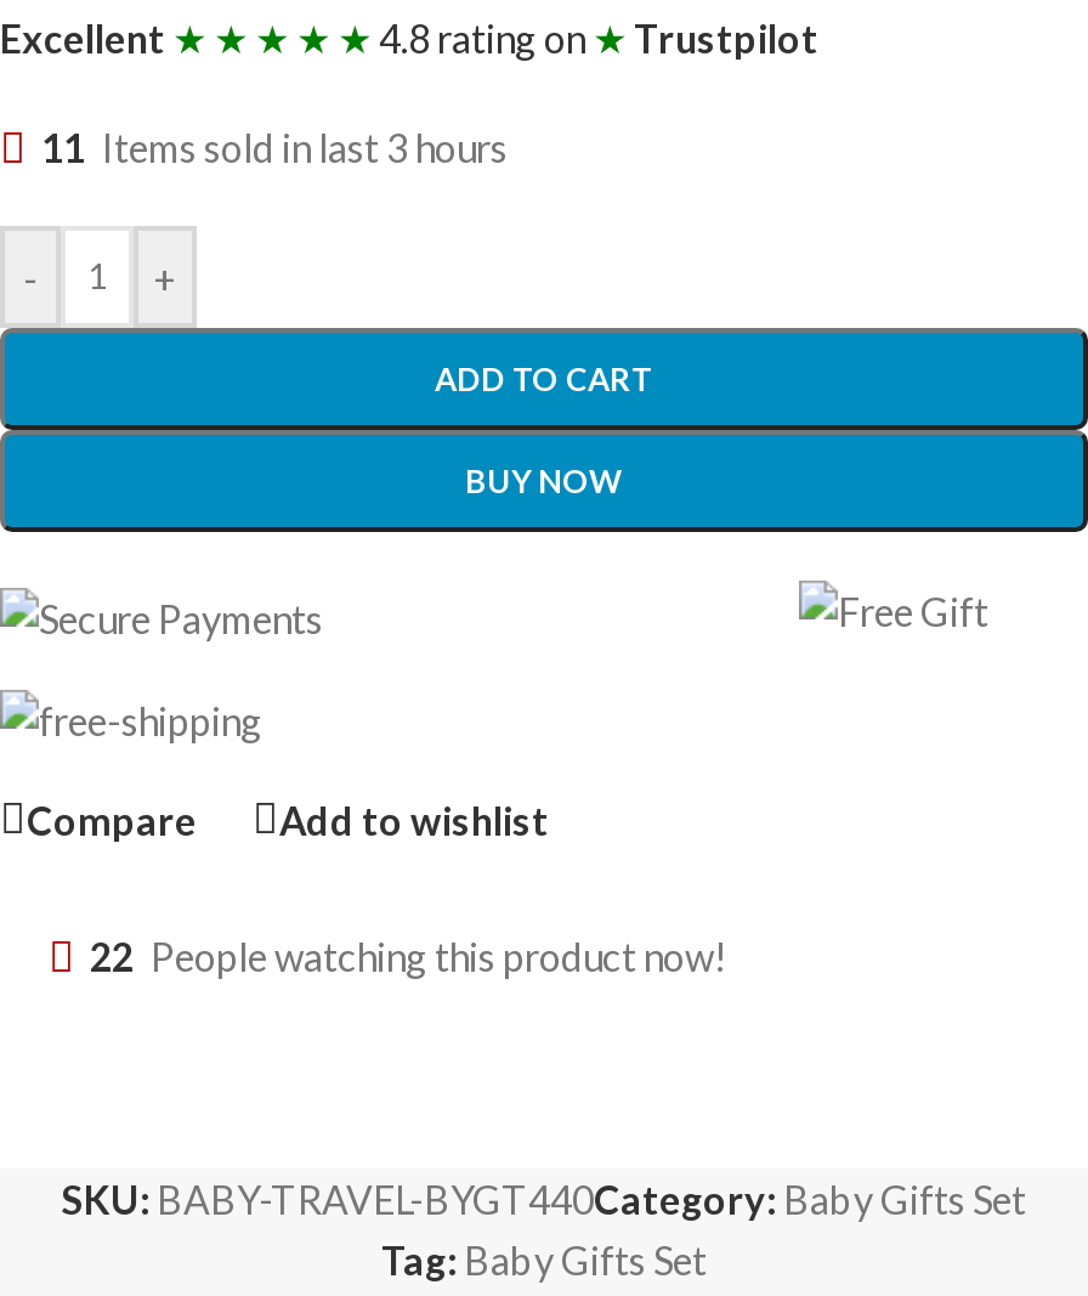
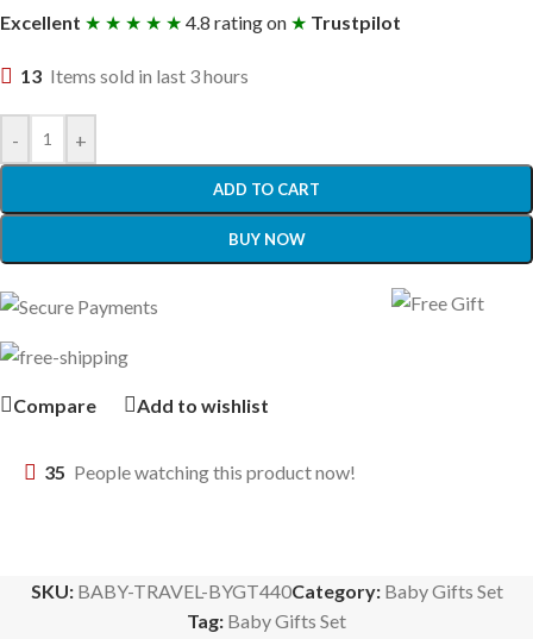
[41,125,508,171] 11 Items sold in last 3 hours -> [20,65,249,87] 13 Items sold in last 3 hours
[90,934,726,980] 22 People watching this product now! -> [44,461,356,484] 35 People watching this product now!

